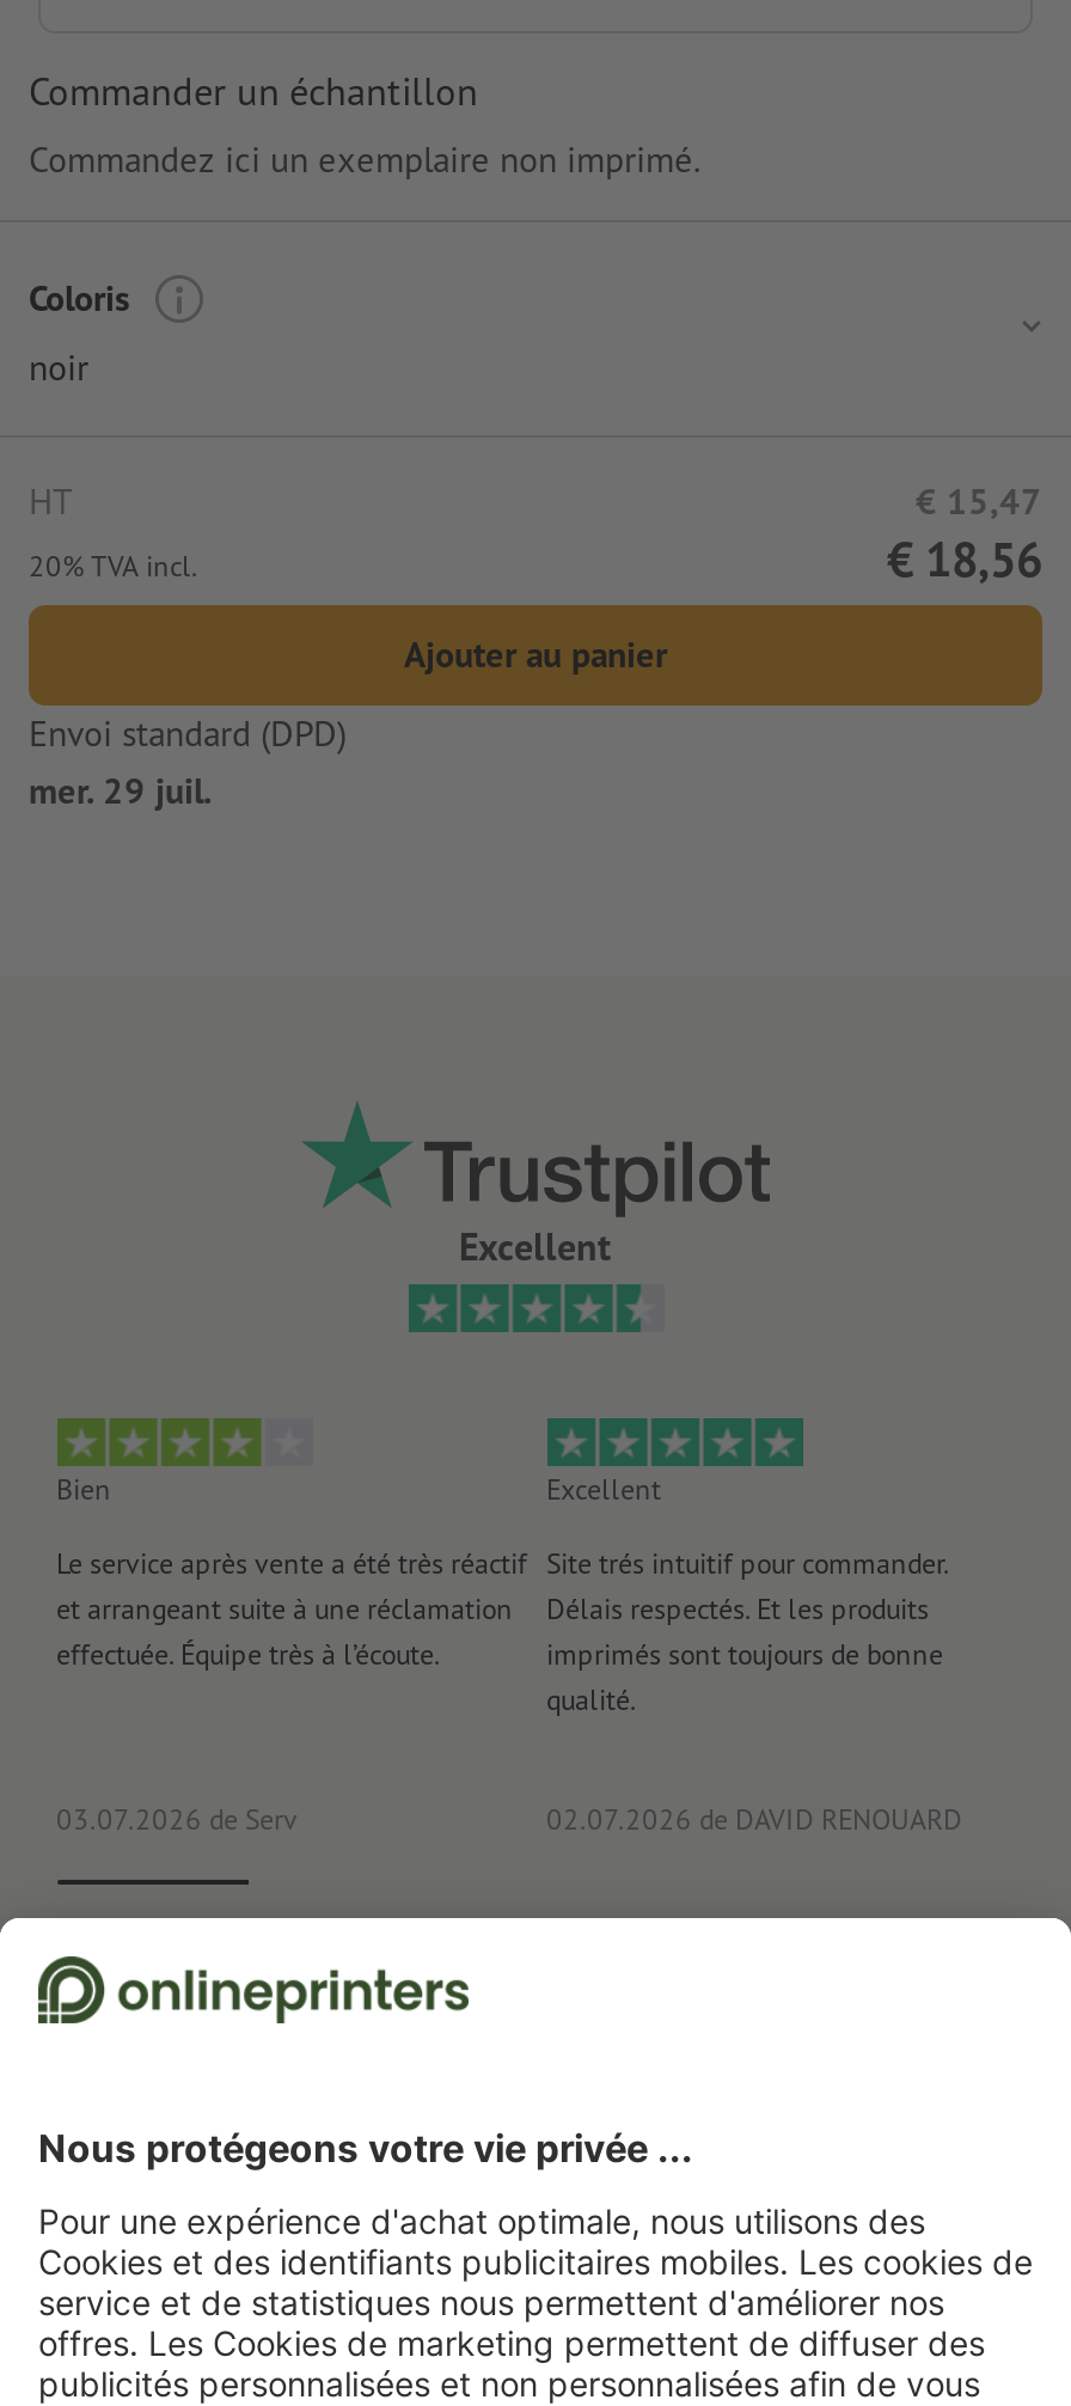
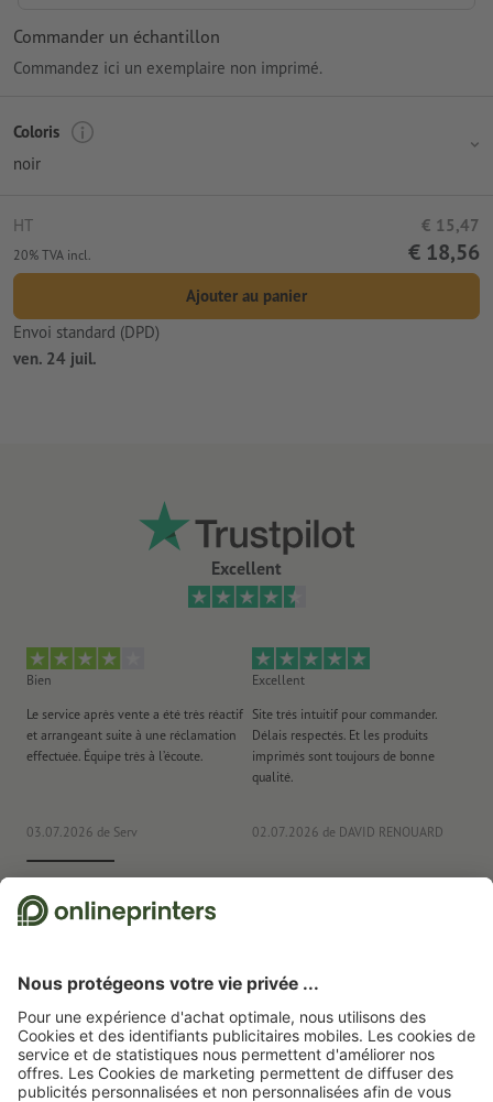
[29,767,213,813] mer. 29 juil. -> [13,348,97,369] ven. 24 juil.

